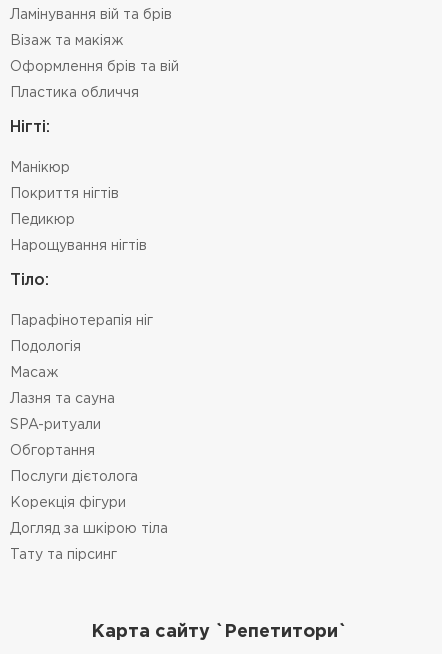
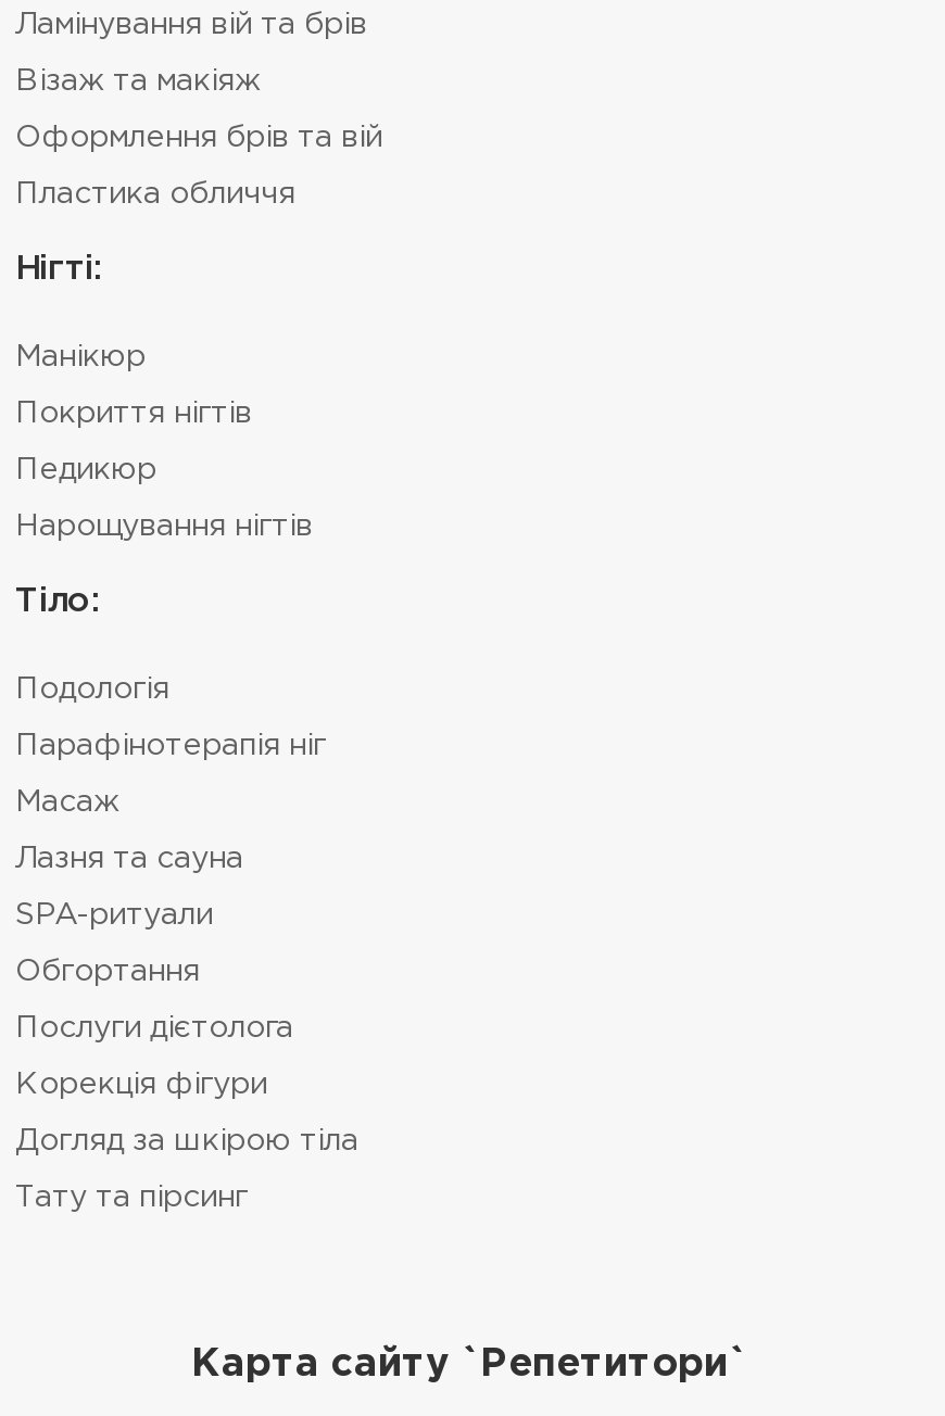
moved [10,315,153,327] -> [15,733,326,759]: Парафінотерапія ніг
moved [10,341,81,353] -> [15,677,169,703]: Подологія

